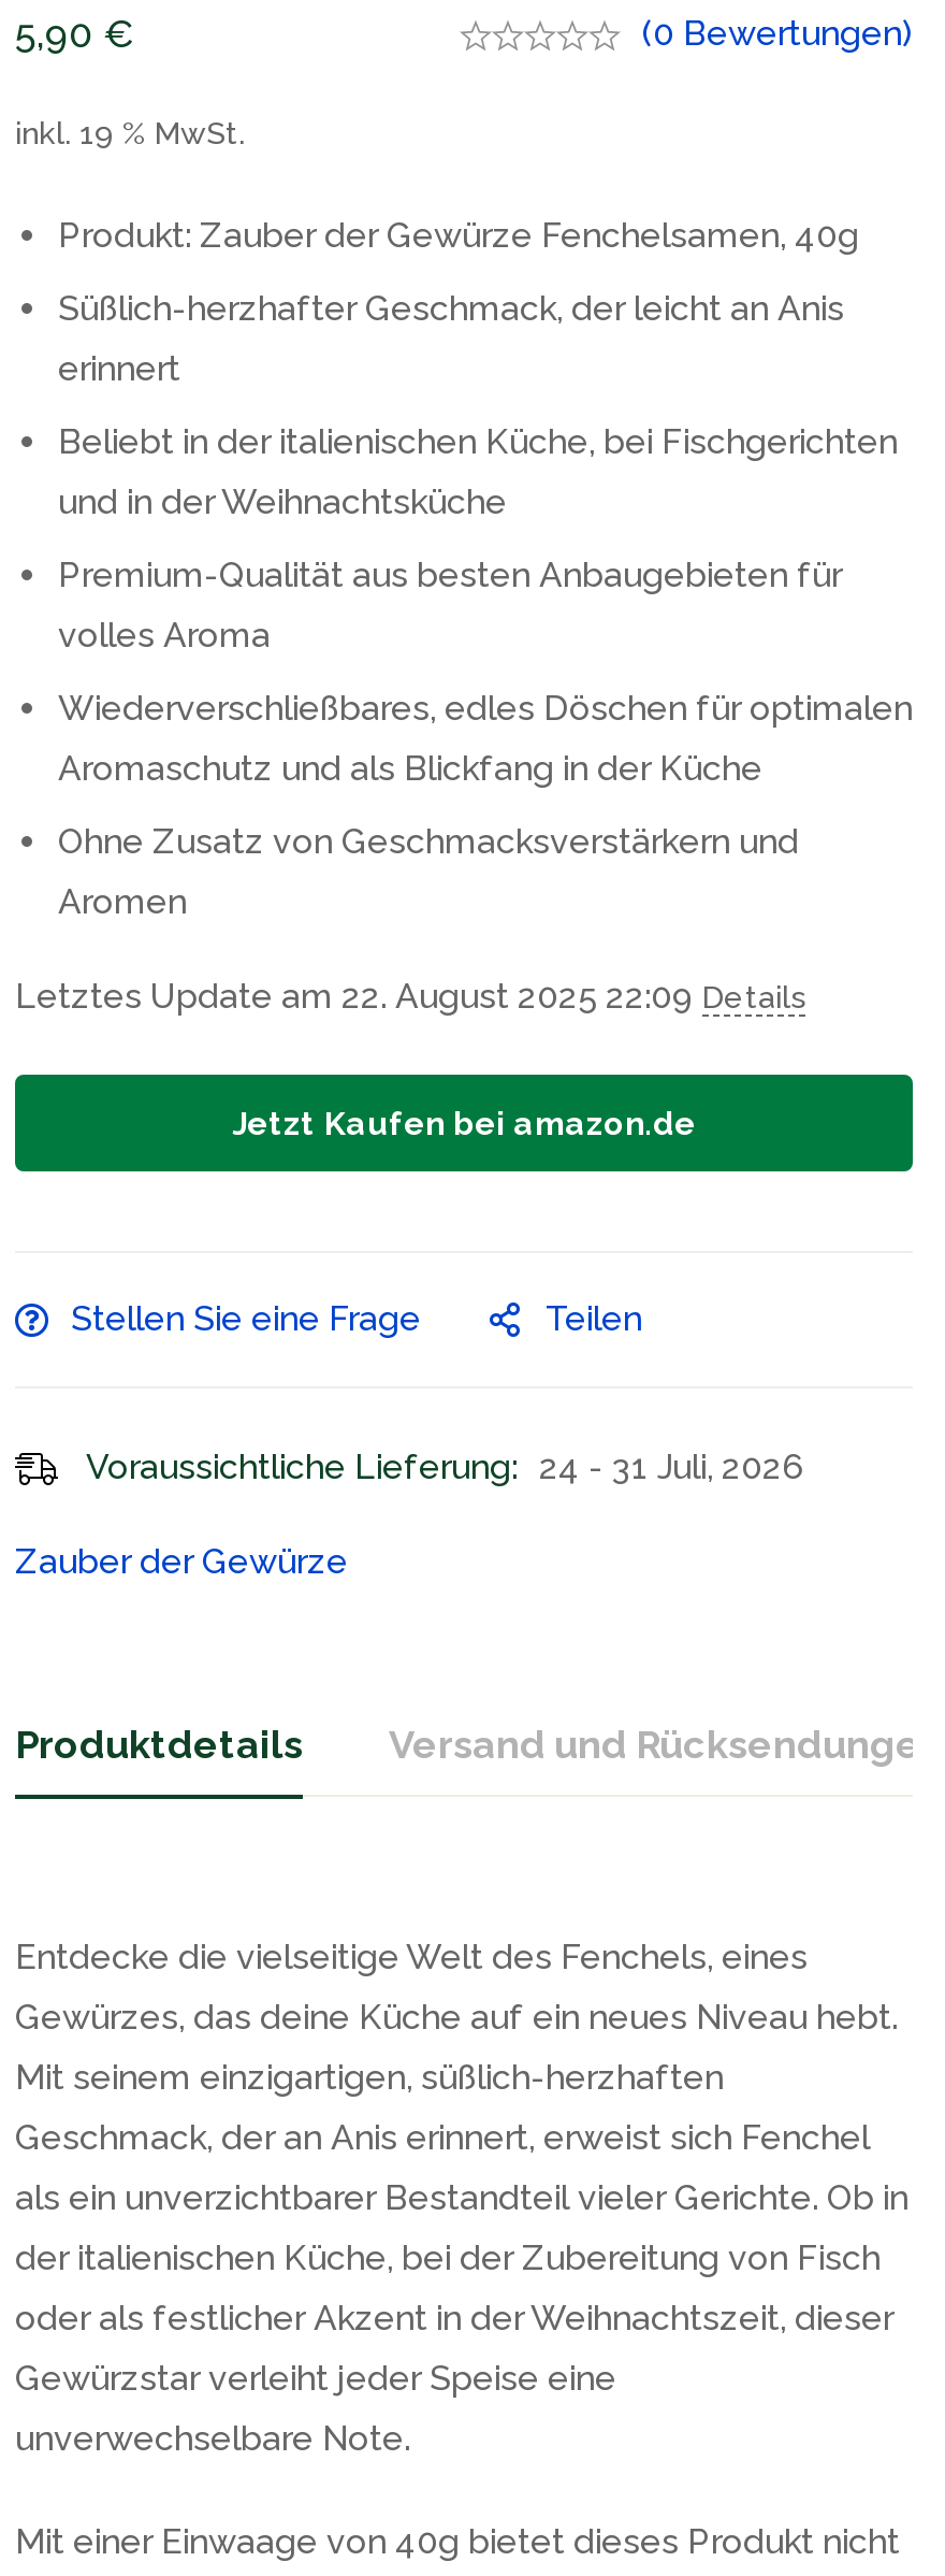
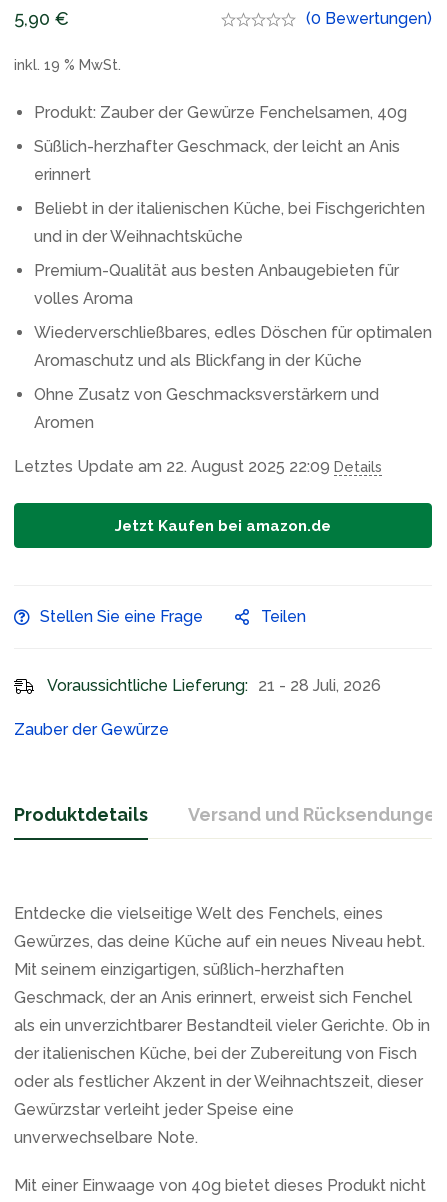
[86,1448,803,1488] Voraussichtliche Lieferung: 24 - 31 Juli, 2026 -> [47,676,381,695] Voraussichtliche Lieferung: 21 - 28 Juli, 2026

